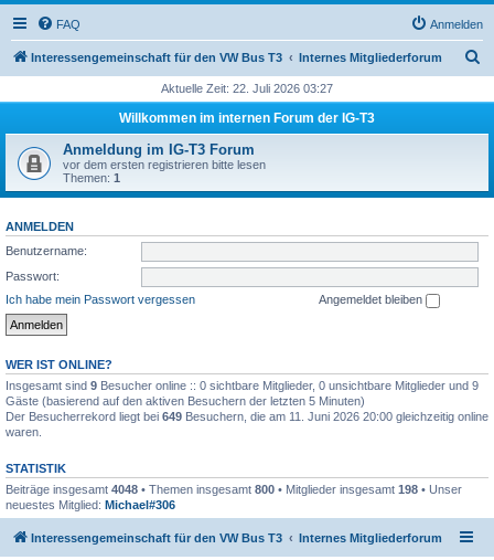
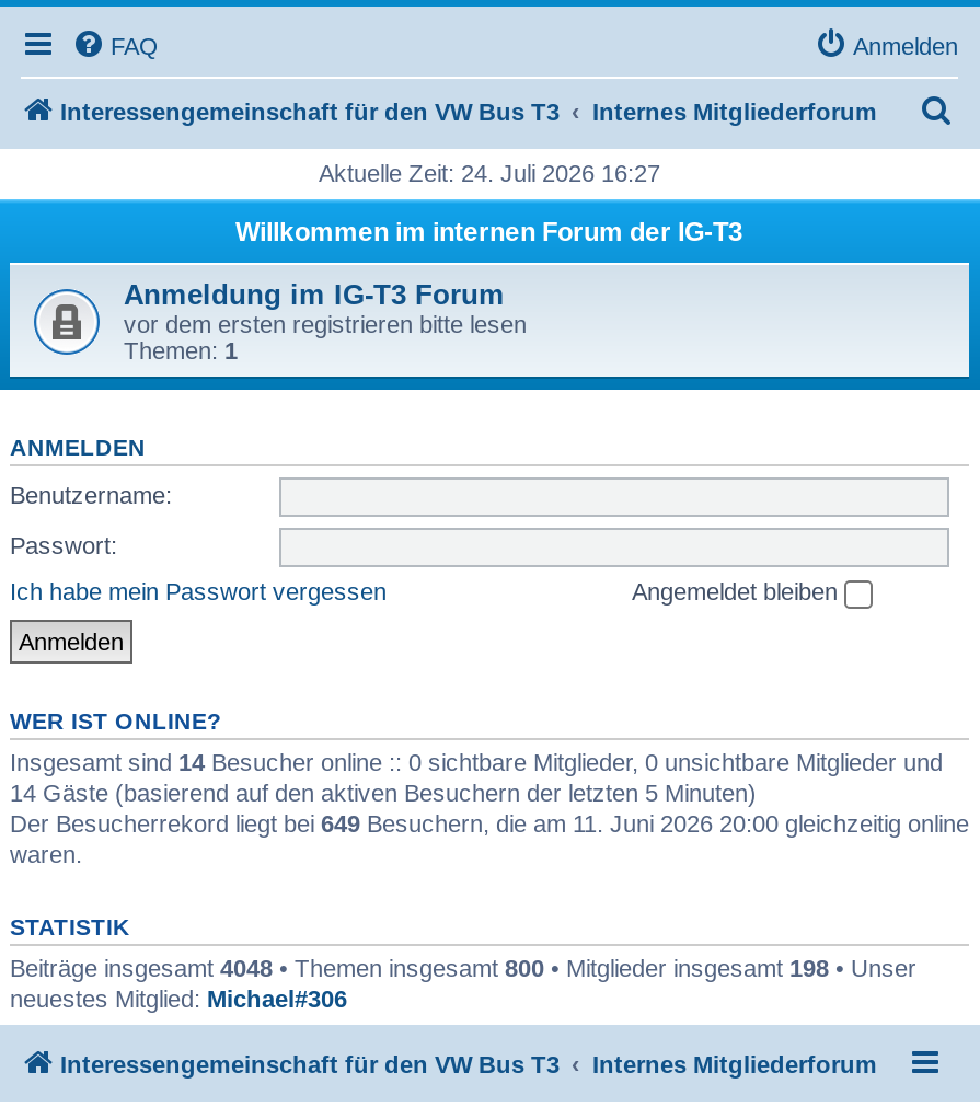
[161,82,333,95] Aktuelle Zeit: 22. Juli 2026 03:27 -> [319,160,660,186] Aktuelle Zeit: 24. Juli 2026 16:27
[6,378,479,407] Insgesamt sind 9 Besucher online :: 0 sichtbare Mitglieder, 0 unsichtbare Mitglieder und 9 | Gäste (basierend auf den aktiven Besuchern der letzten 5 Minuten) -> [10,748,943,805] Insgesamt sind 14 Besucher online :: 0 sichtbare Mitglieder, 0 unsichtbare Mitglieder und | 14 Gäste (basierend auf den aktiven Besuchern der letzten 5 Minuten)

